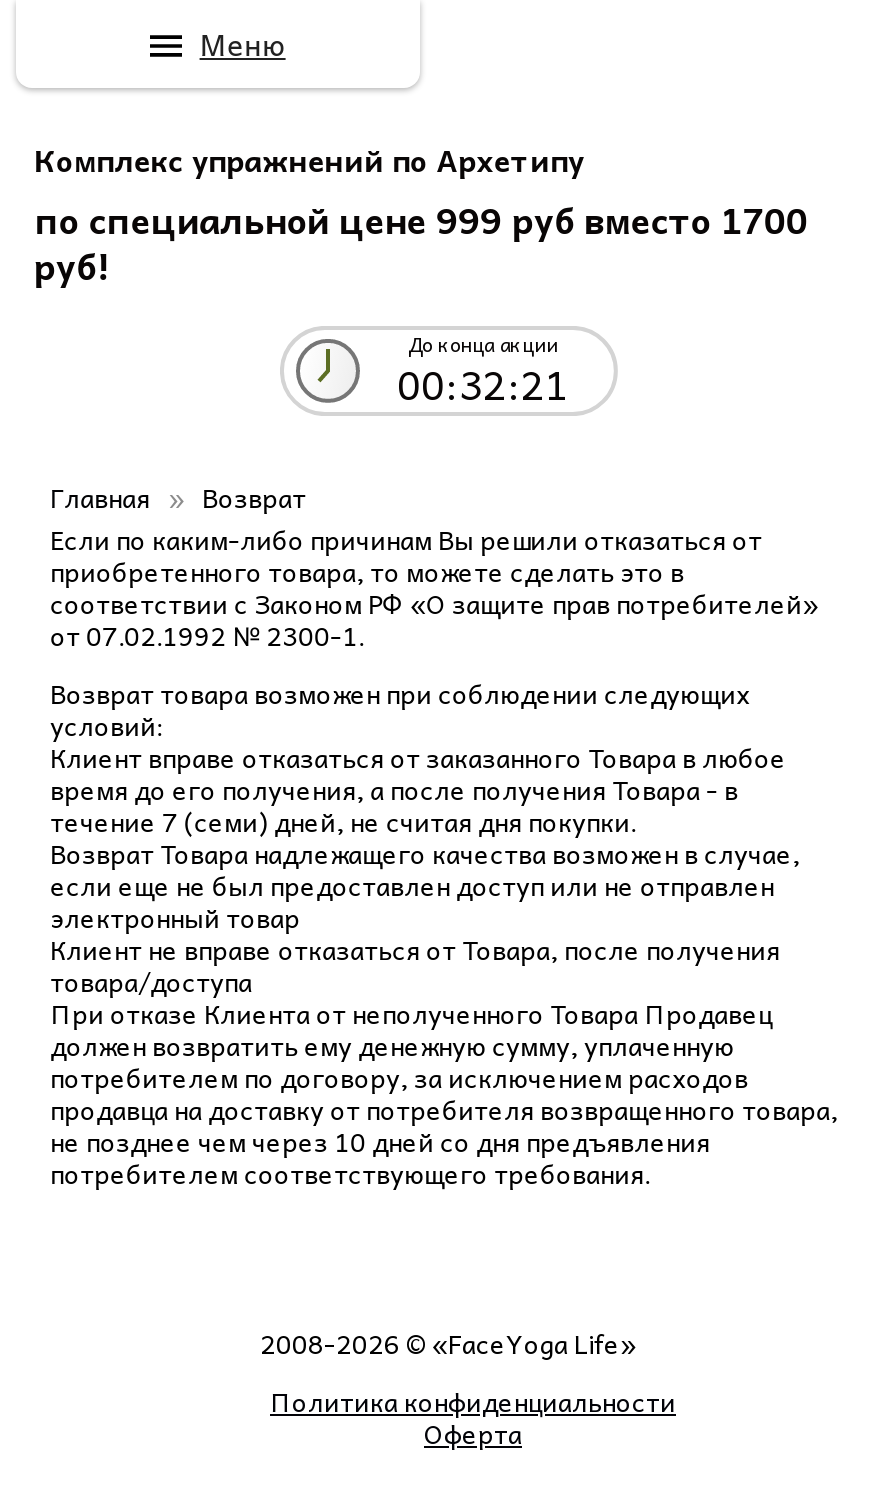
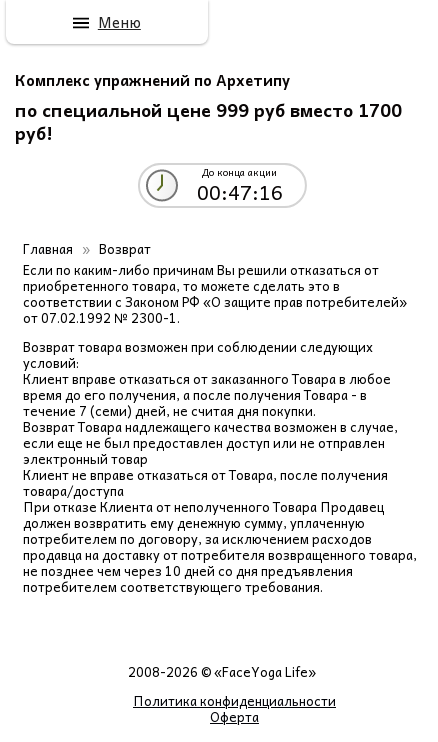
[397,351,569,415] 00:32:21 -> [196,175,282,207] 00:47:16

